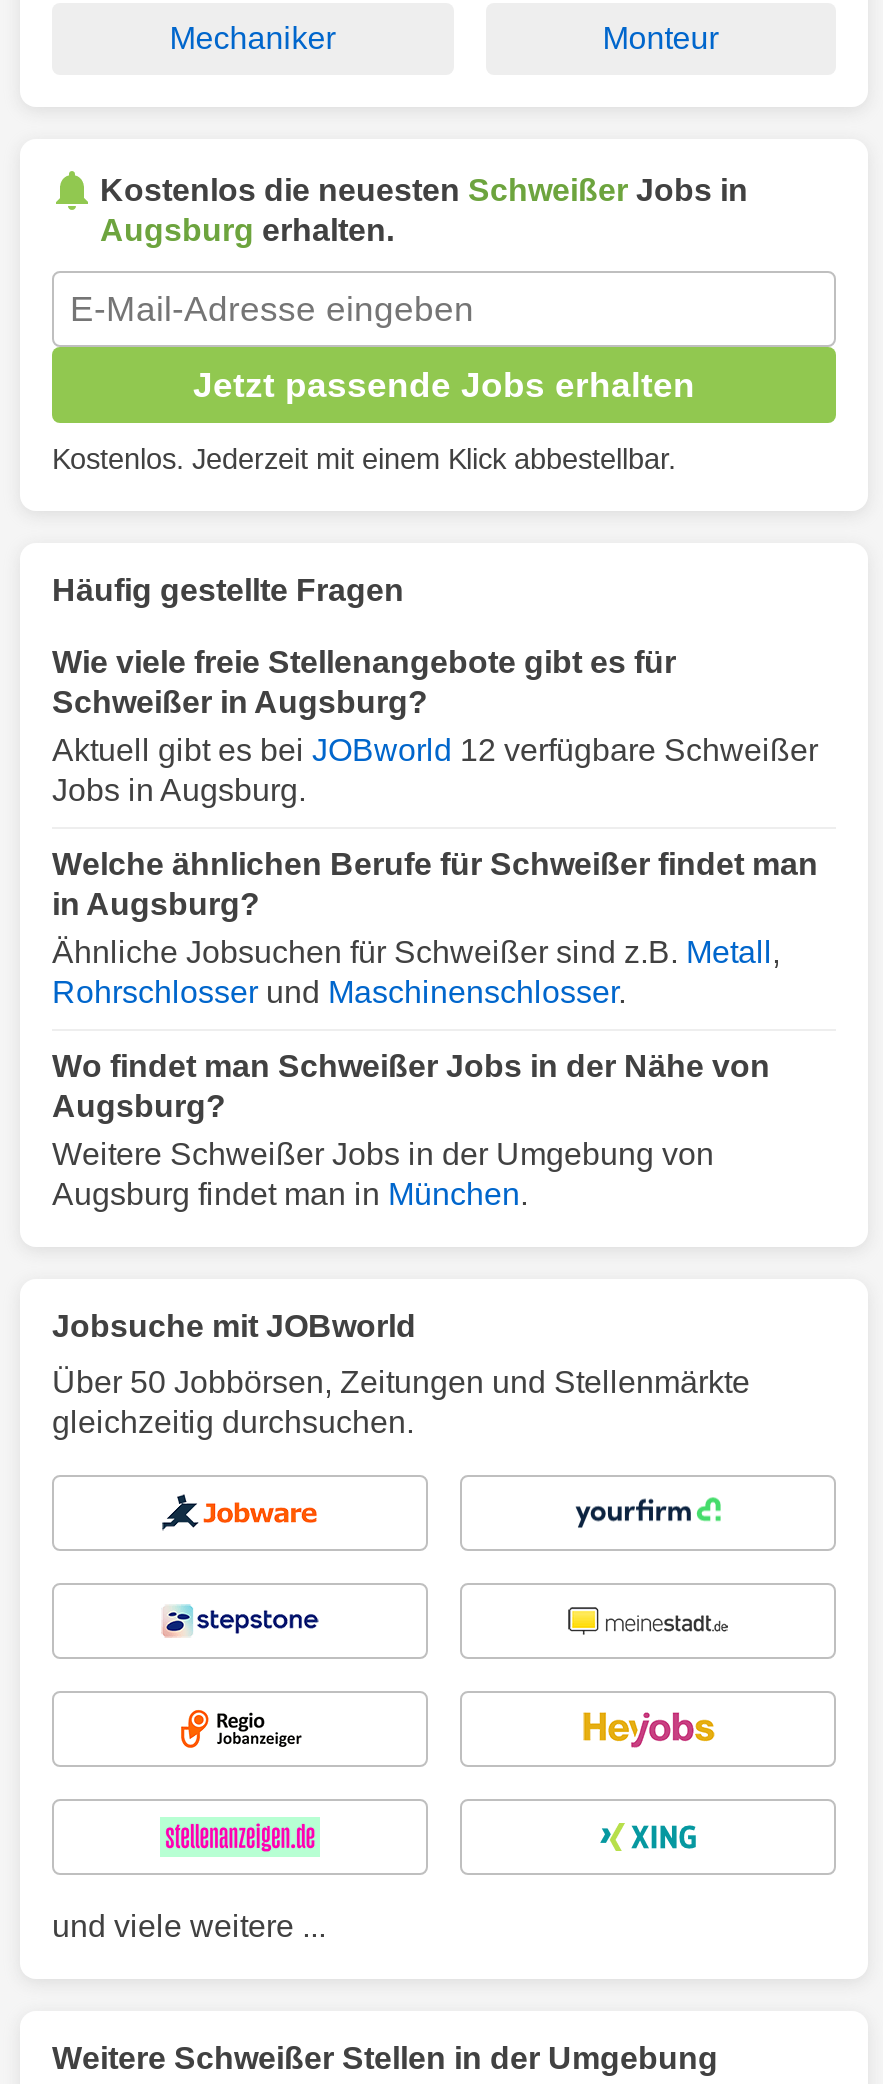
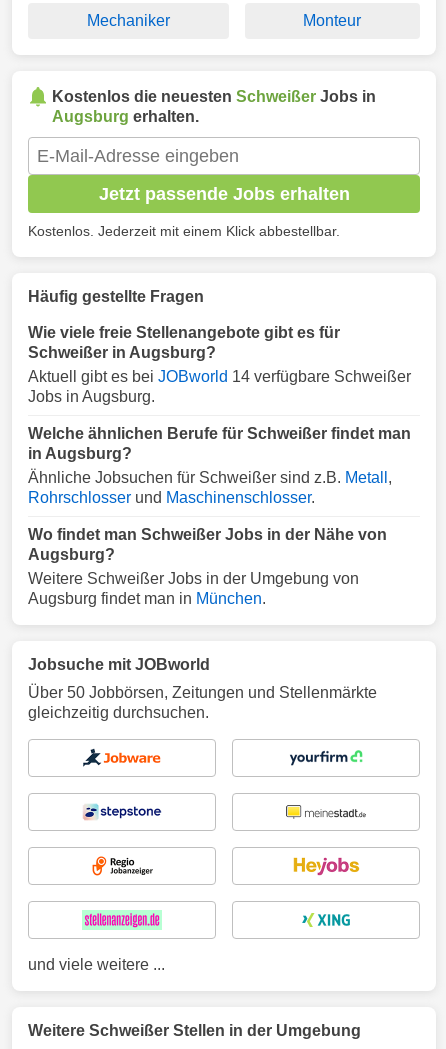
[52,733,818,767] Aktuell gibt es bei JOBworld 12 verfügbare Schweißer -> [28,368,411,385] Aktuell gibt es bei JOBworld 14 verfügbare Schweißer

